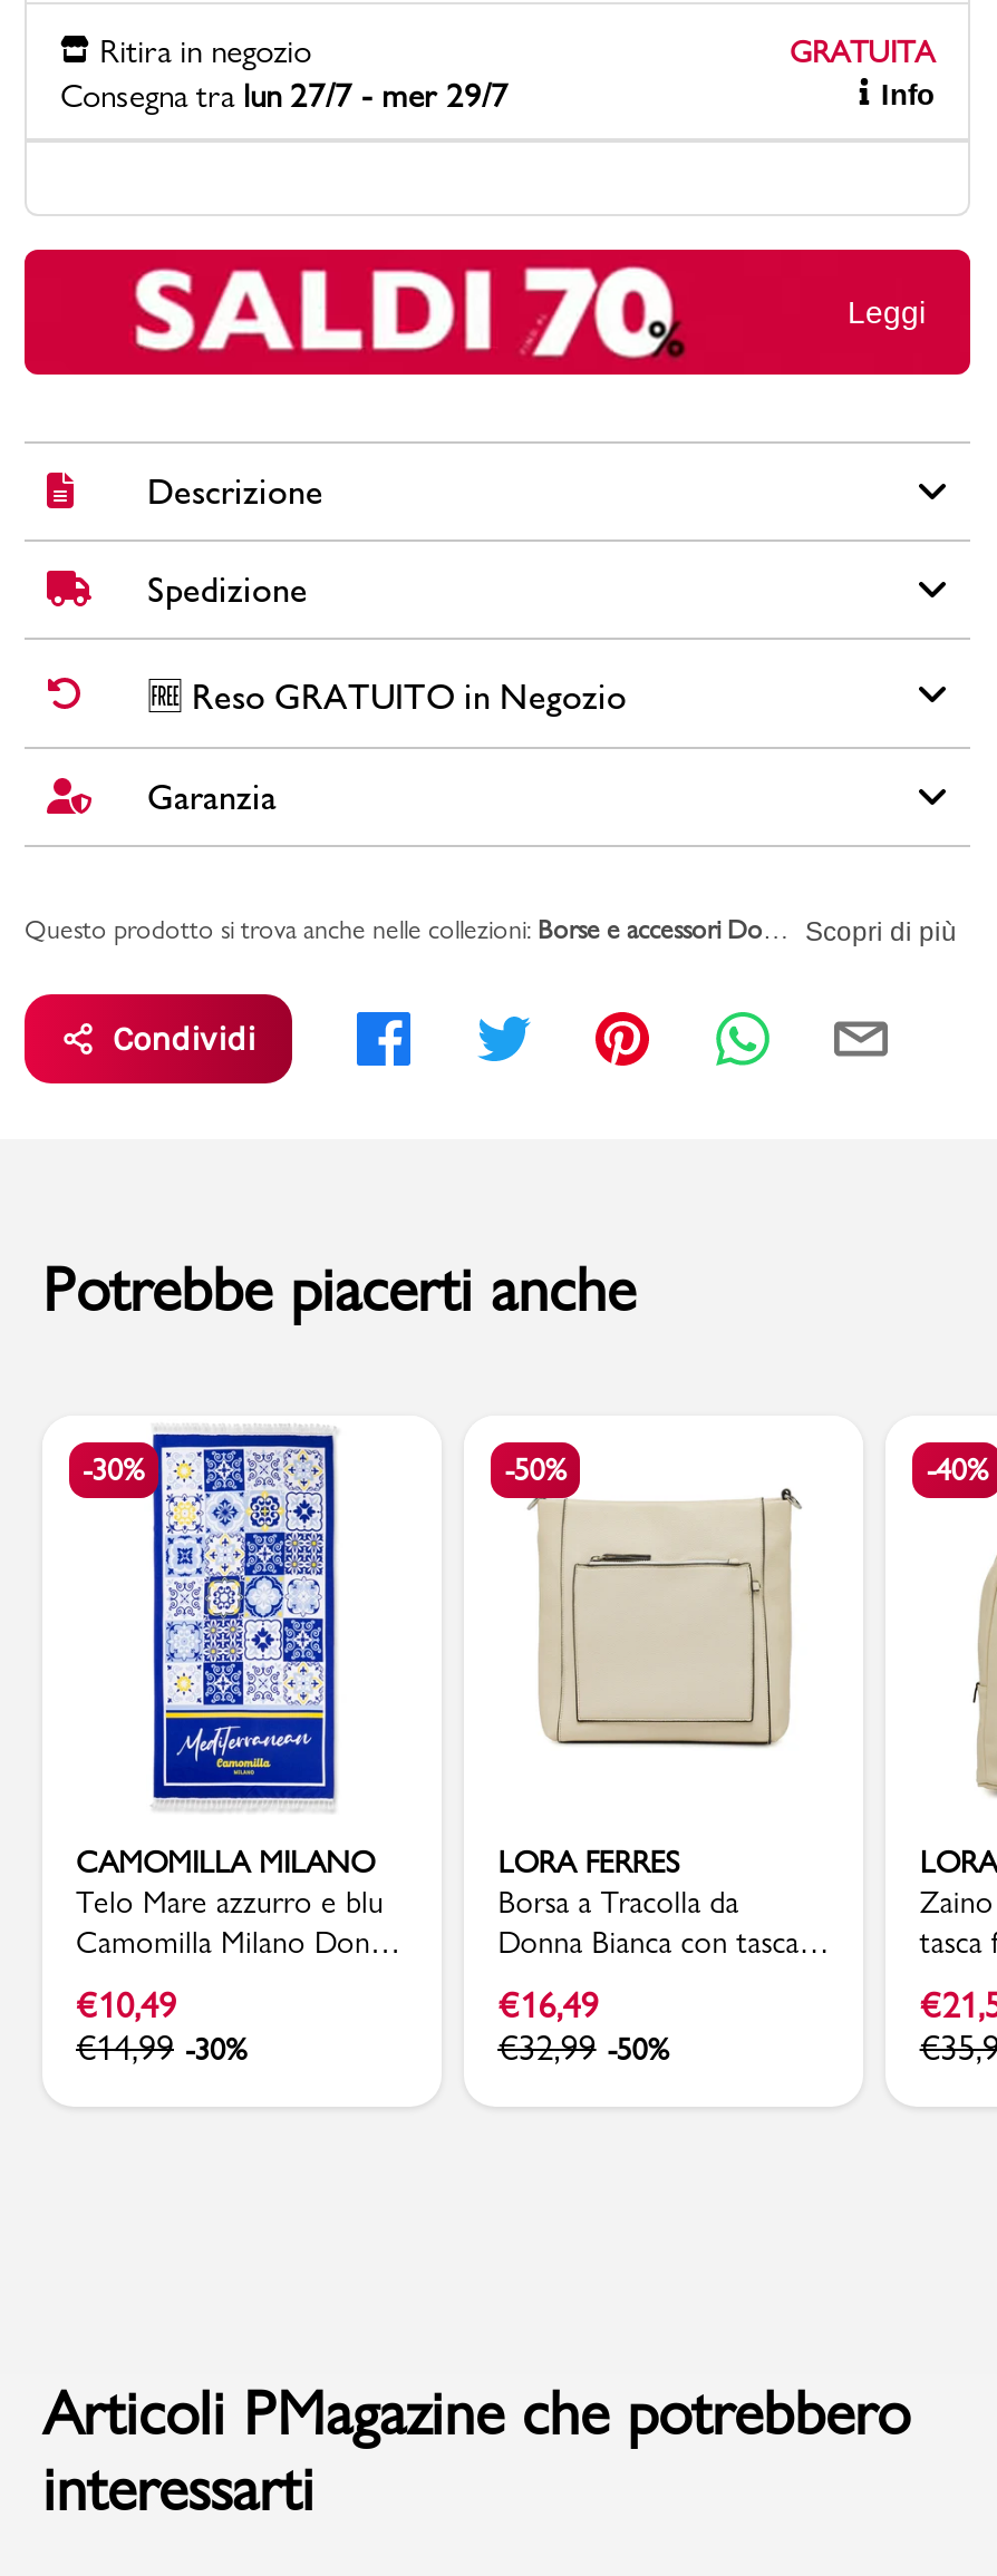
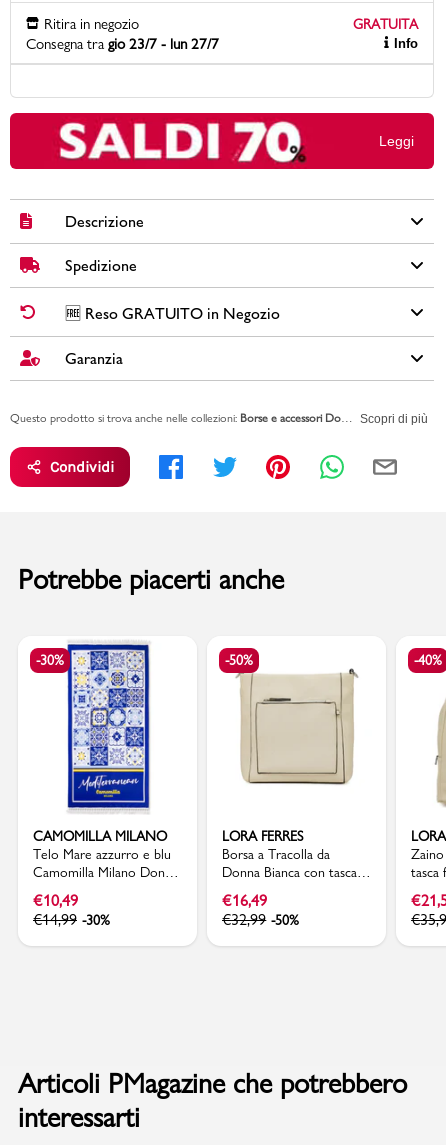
[60,75,509,115] Consegna tra lun 27/7 - mer 29/7 -> [26,35,219,53] Consegna tra gio 23/7 - lun 27/7

